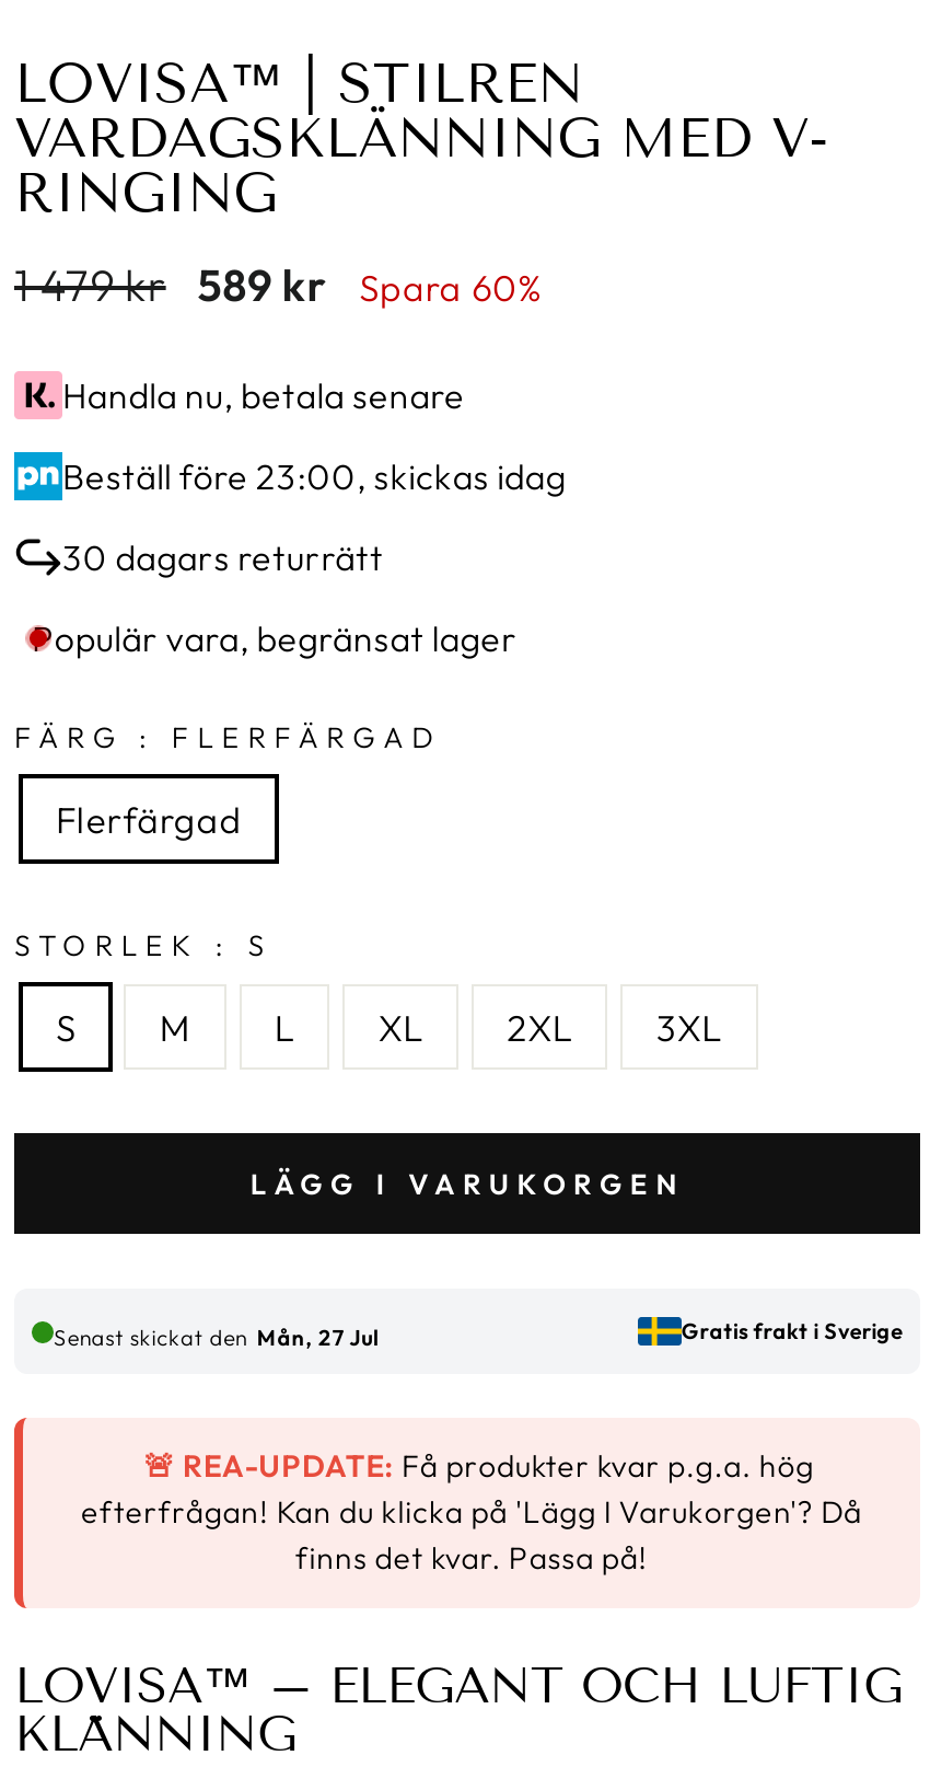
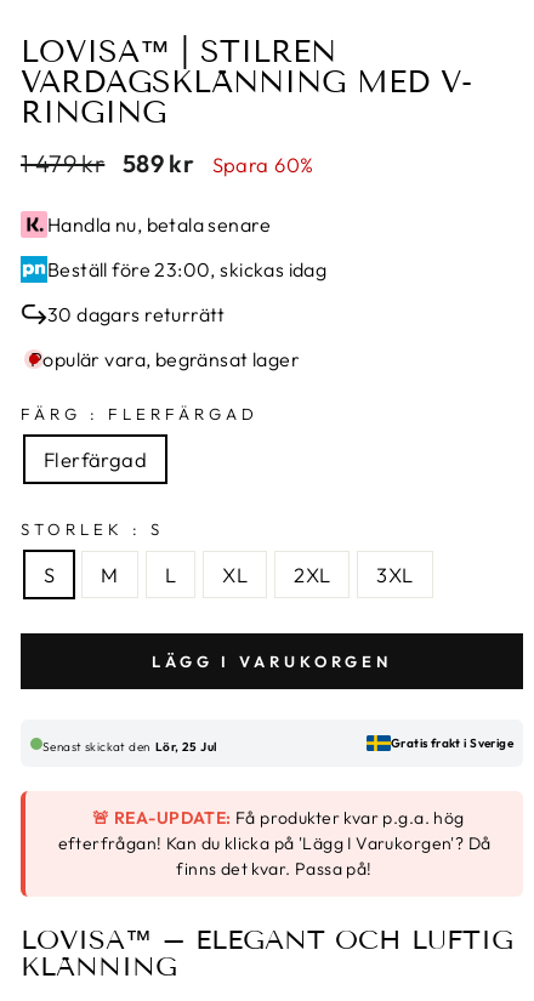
[54,1324,378,1352] Senast skickat den Mån, 27 Jul -> [42,739,217,755] Senast skickat den Lör, 25 Jul

